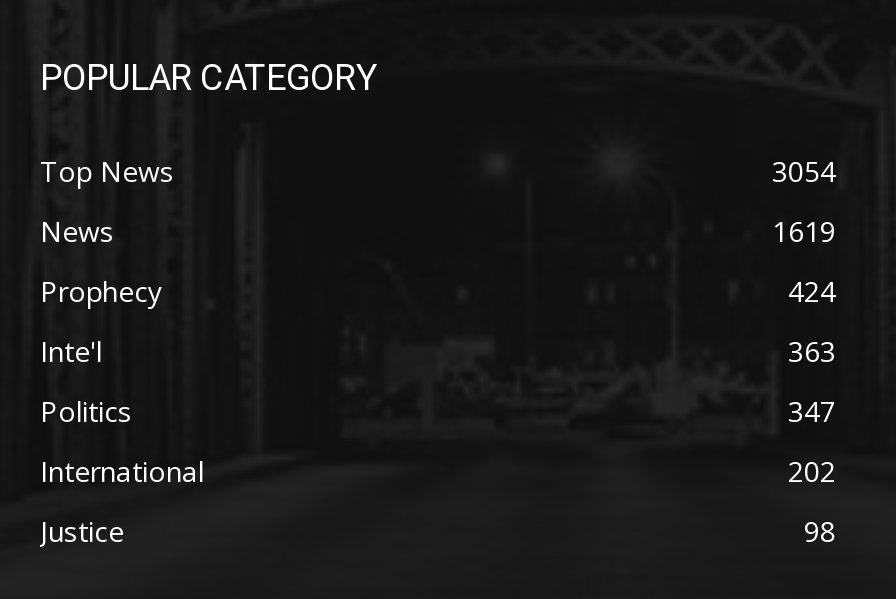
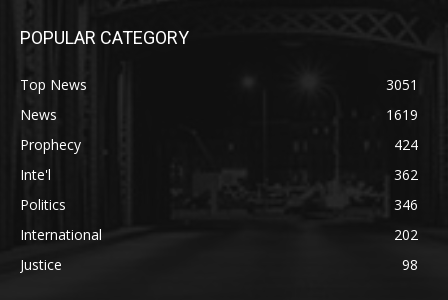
[772,151,836,189] 3054 -> [386,75,418,94] 3051
[788,331,836,369] 363 -> [394,165,418,184] 362
[788,391,836,429] 347 -> [394,195,418,214] 346

